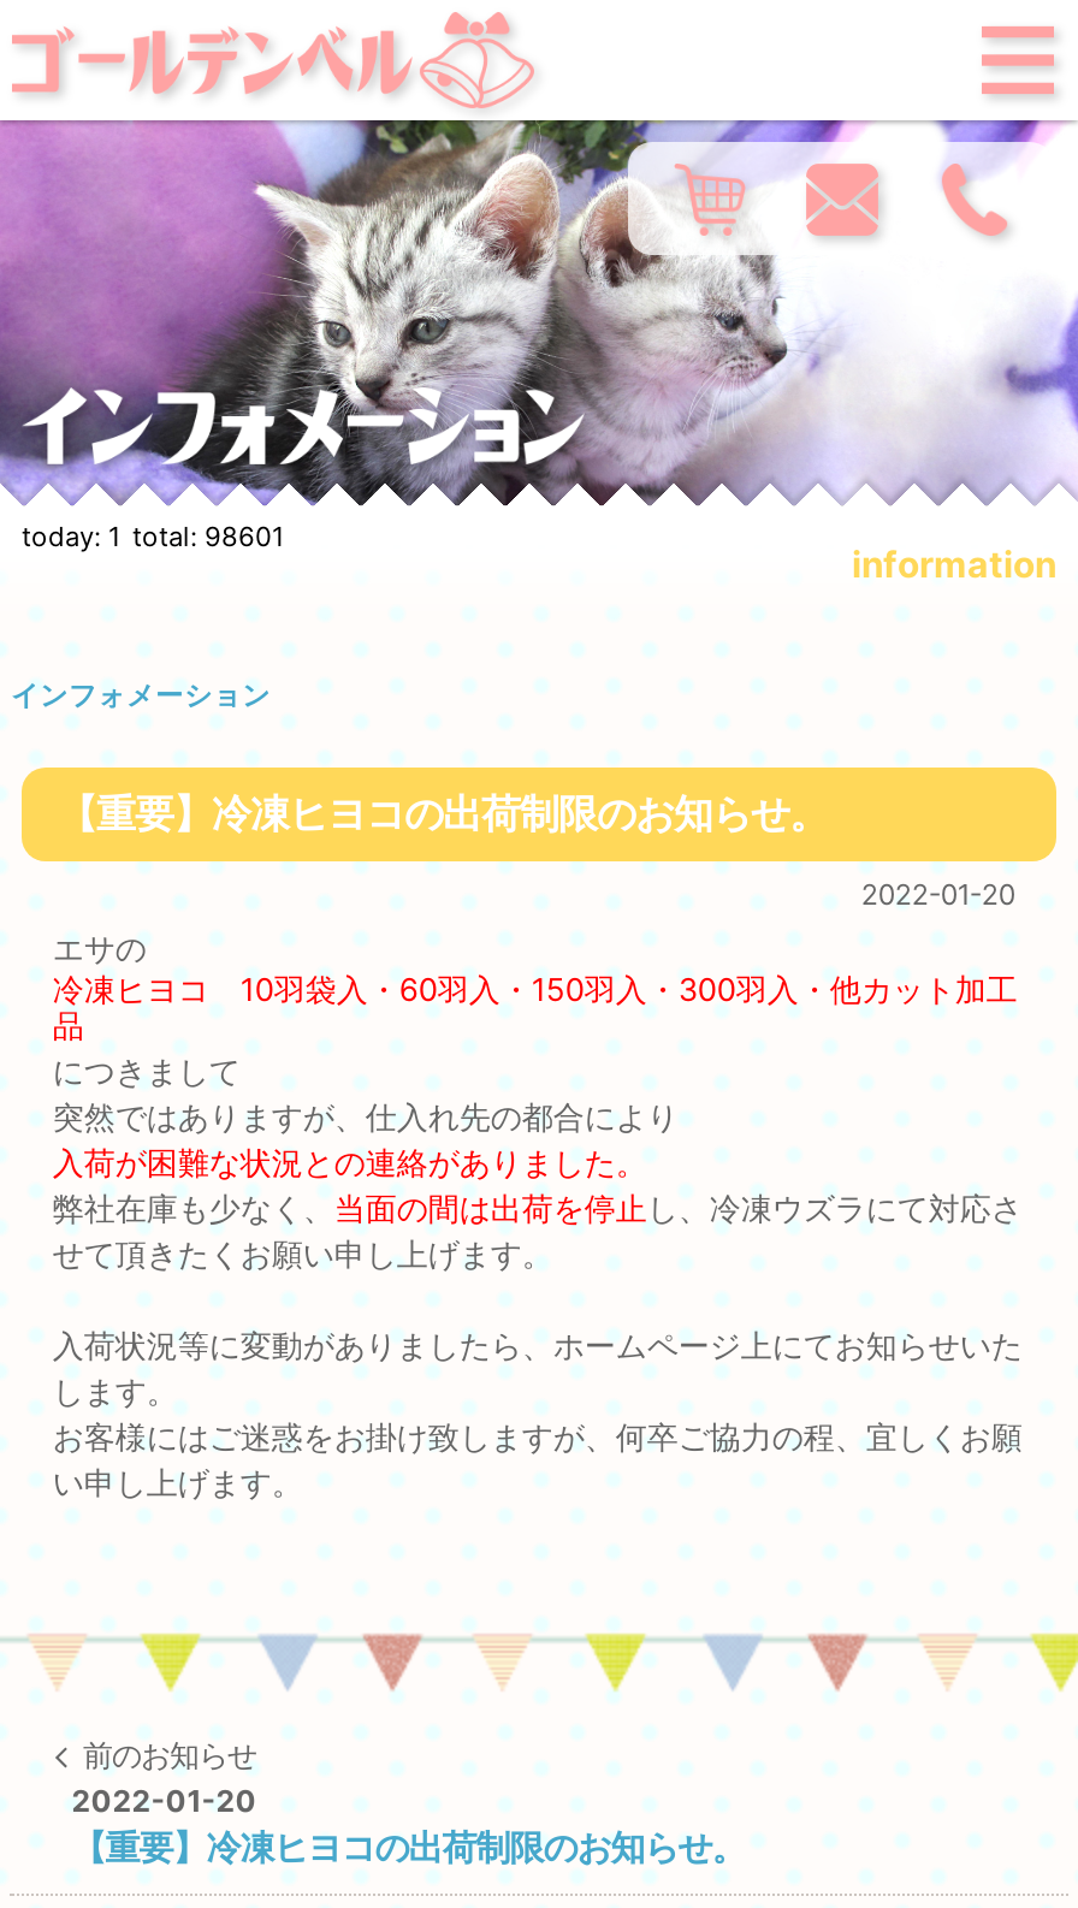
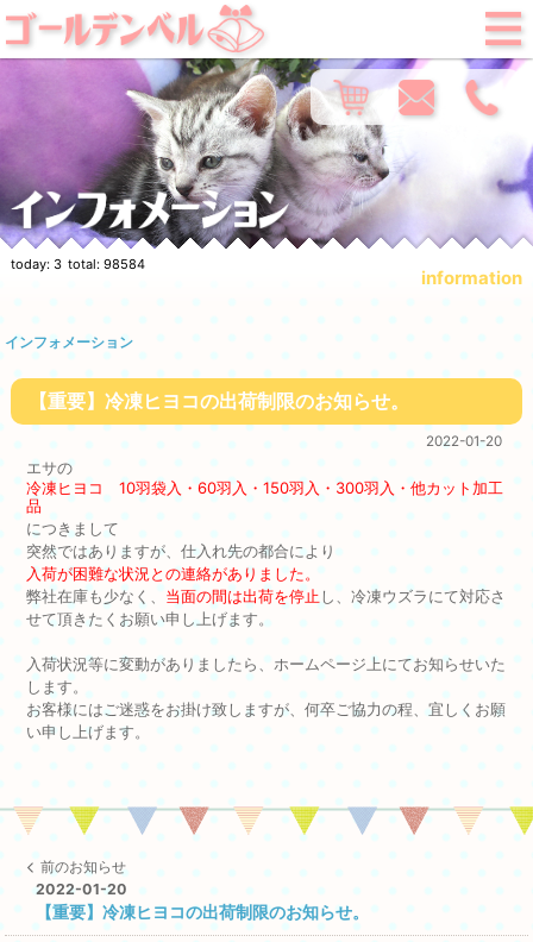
[22,520,284,553] today: 1 total: 98601 -> [11,256,145,272] today: 3 total: 98584

